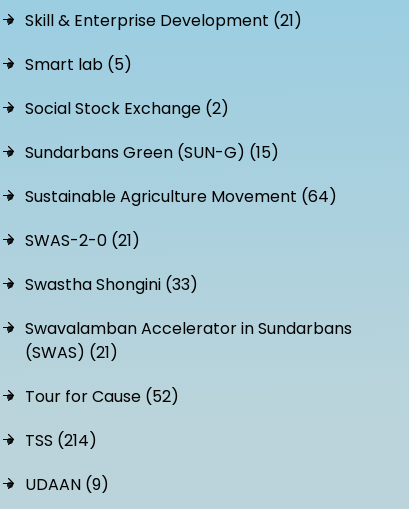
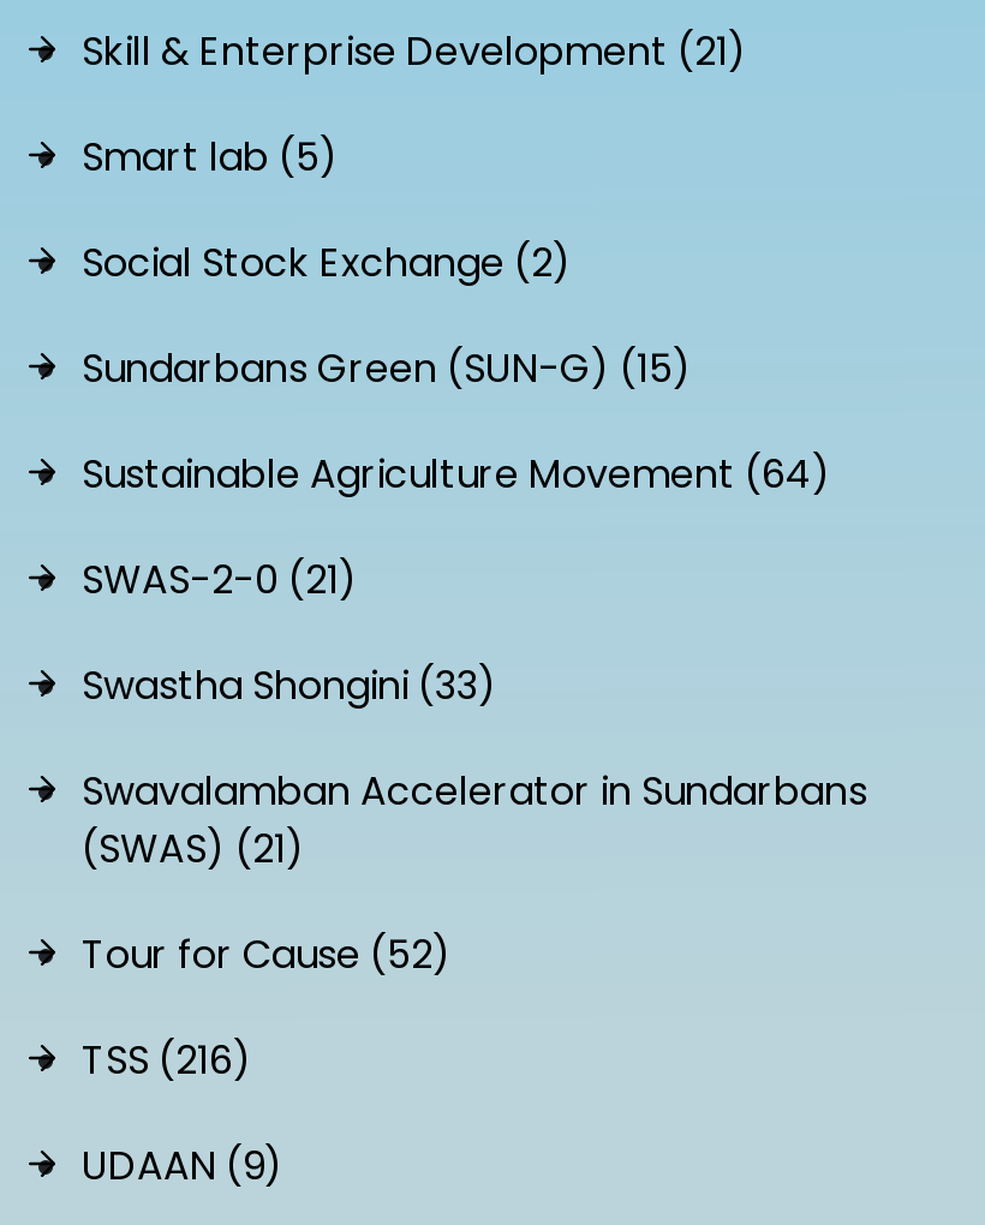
[25,429,97,452] TSS (214) -> [82,1033,252,1088] TSS (216)

